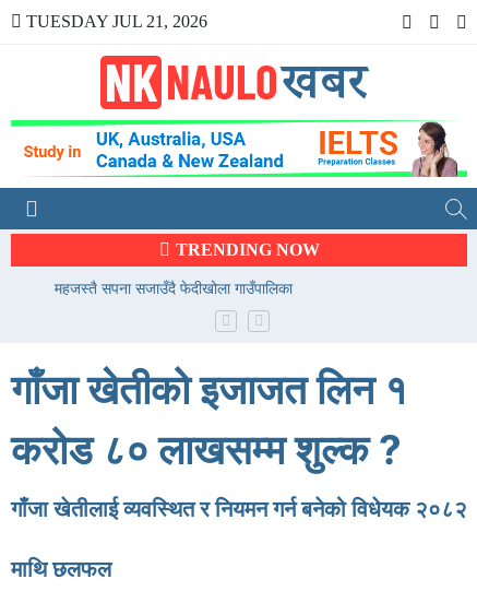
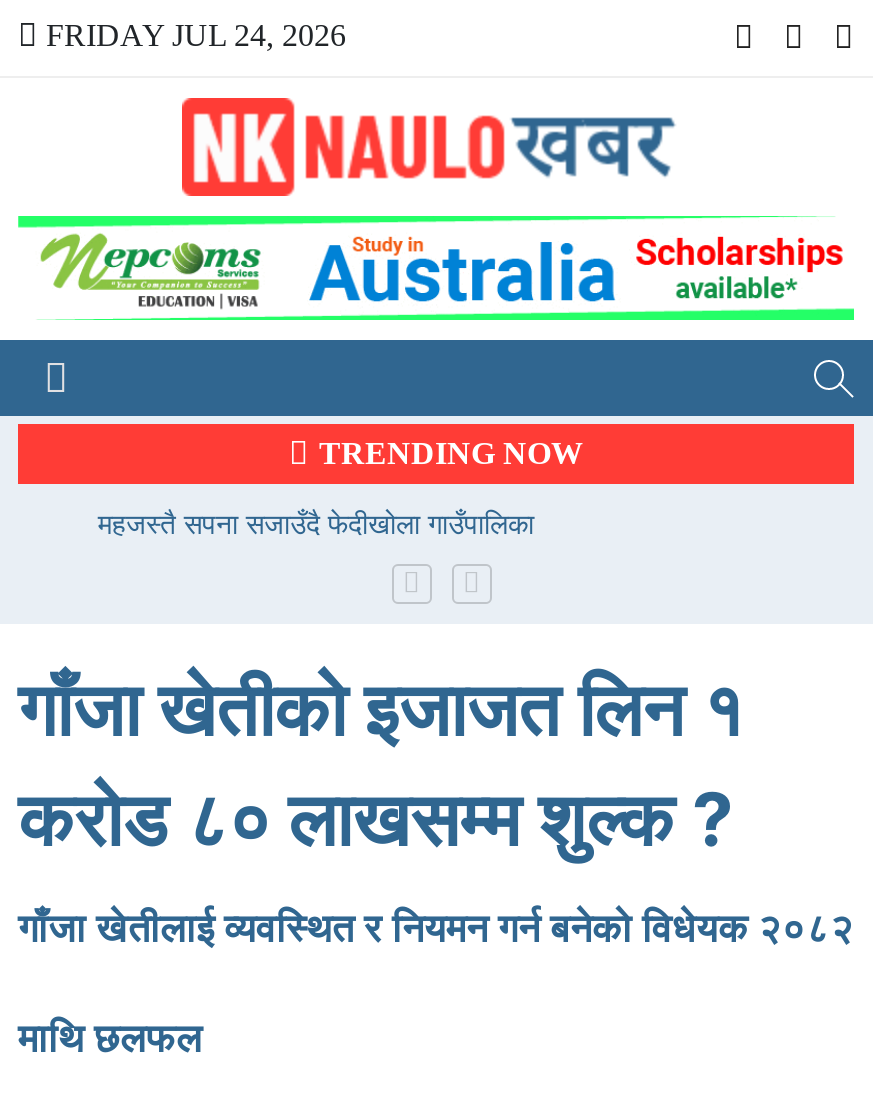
[22,12,207,31] TUESDAY JUL 21, 2026 -> [38,18,346,52] FRIDAY JUL 24, 2026
[23,120,461,178] [image] -> [38,218,844,322] [image]

